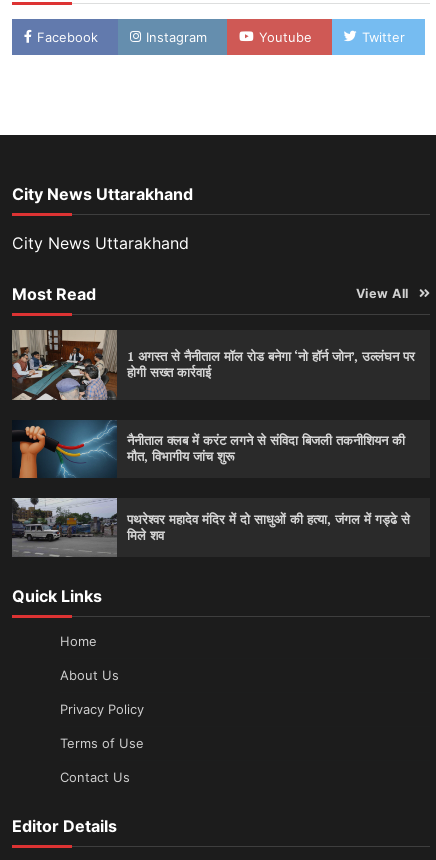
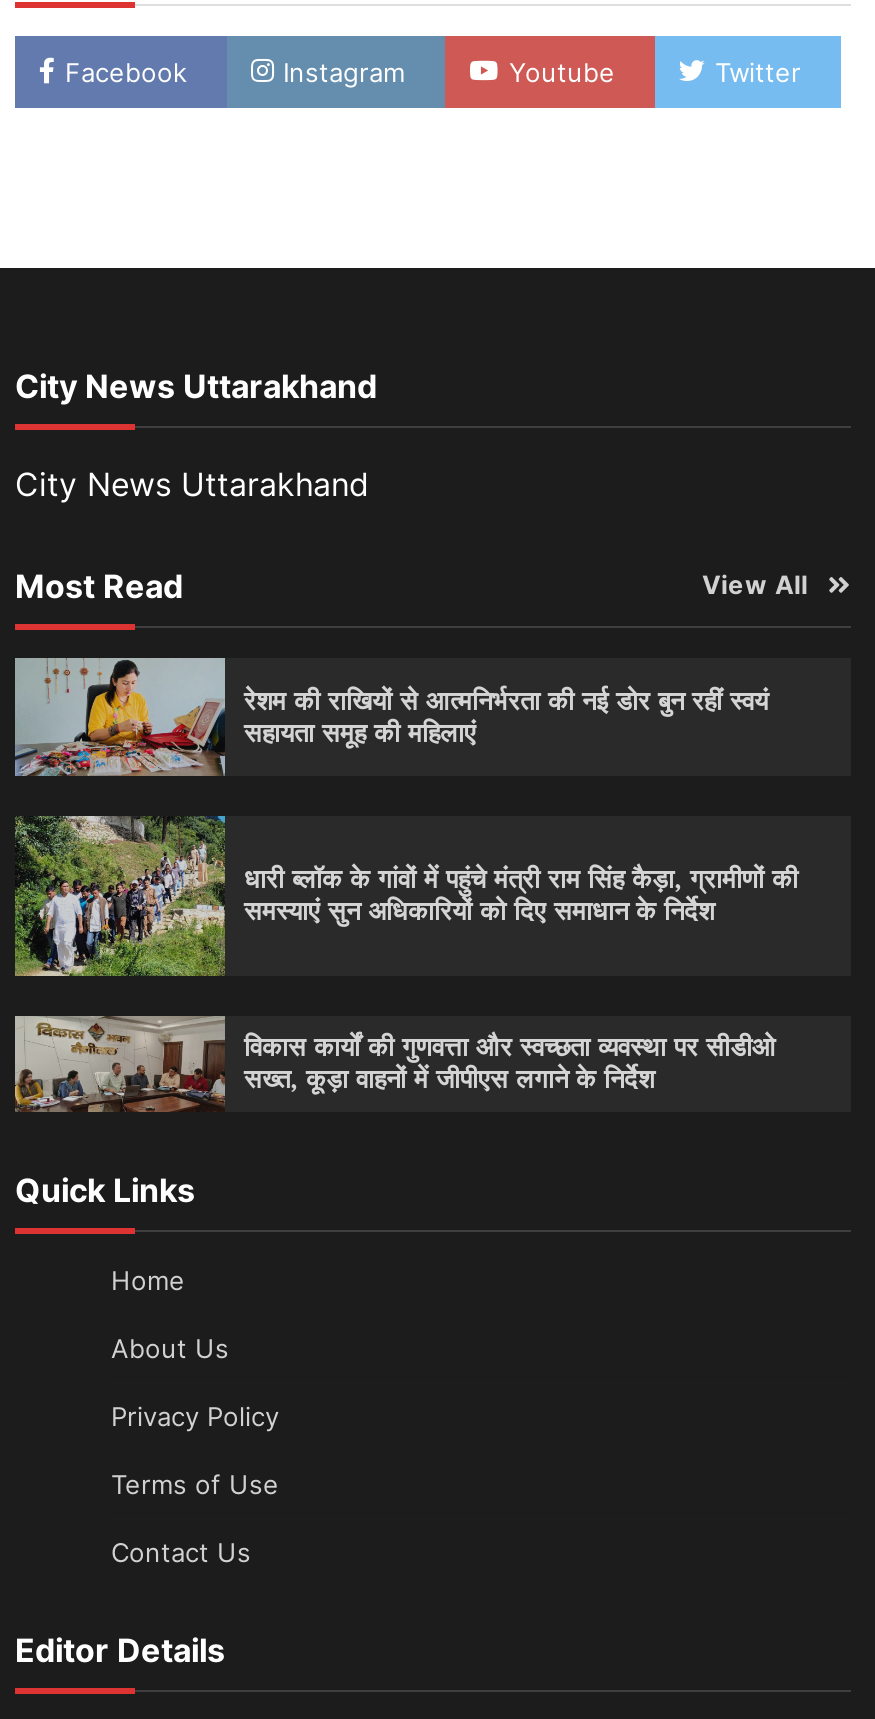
[12,330,414,401] [image] | 1 अगस्त से नैनीताल मॉल रोड बनेगा ‘नो हॉर्न जोन’, उल्लंघन पर | होगी सख्त कार्रवाई -> [13,657,768,797] [image] | रेशम की राखियों से आत्मनिर्भरता की नई डोर बुन रहीं स्वयं | सहायता समूह की महिलाएं
[12,409,404,489] [image] | नैनीताल क्लब में करंट लगने से संविदा बिजली तकनीशियन की | मौत, विभागीय जांच शुरू -> [13,813,798,979] [image] | धारी ब्लॉक के गांवों में पहुंचे मंत्री राम सिंह कैड़ा, ग्रामीणों की | समस्याएं सुन अधिकारियों को दिए समाधान के निर्देश
[12,497,409,558] [image] | पथरेश्वर महादेव मंदिर में दो साधुओं की हत्या, जंगल में गड्ढे से | मिले शव -> [13,995,776,1113] [image] | विकास कार्यों की गुणवत्ता और स्वच्छता व्यवस्था पर सीडीओ | सख्त, कूड़ा वाहनों में जीपीएस लगाने के निर्देश

